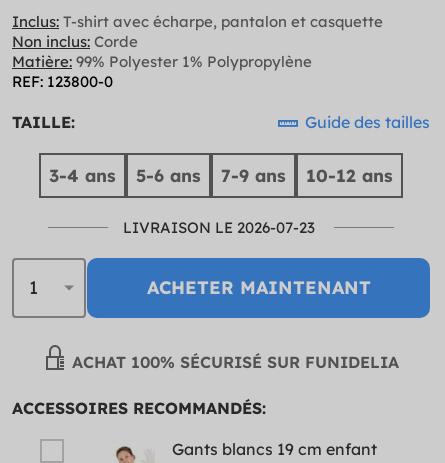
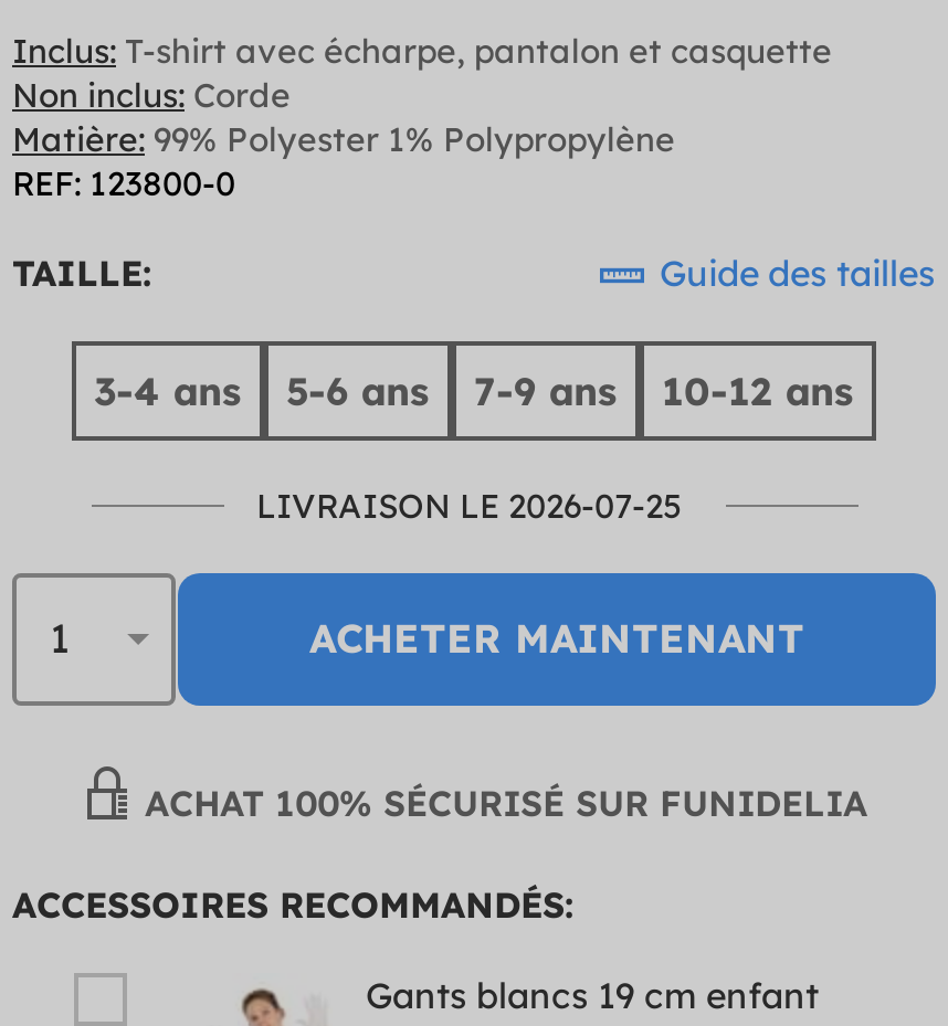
[123,217,315,236] LIVRAISON LE 2026-07-23 -> [256,484,683,526] LIVRAISON LE 2026-07-25

